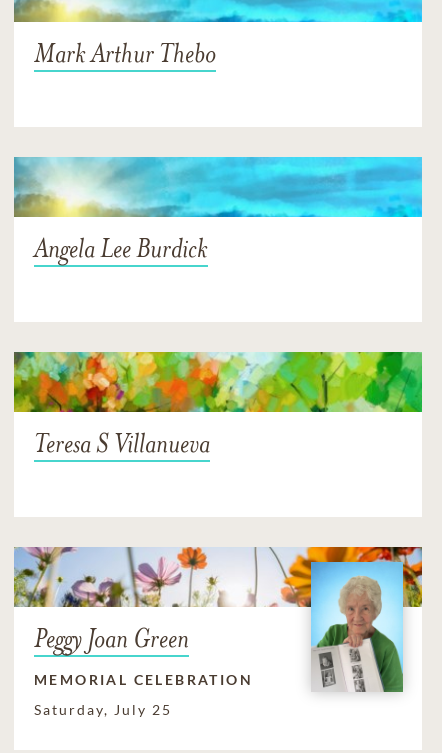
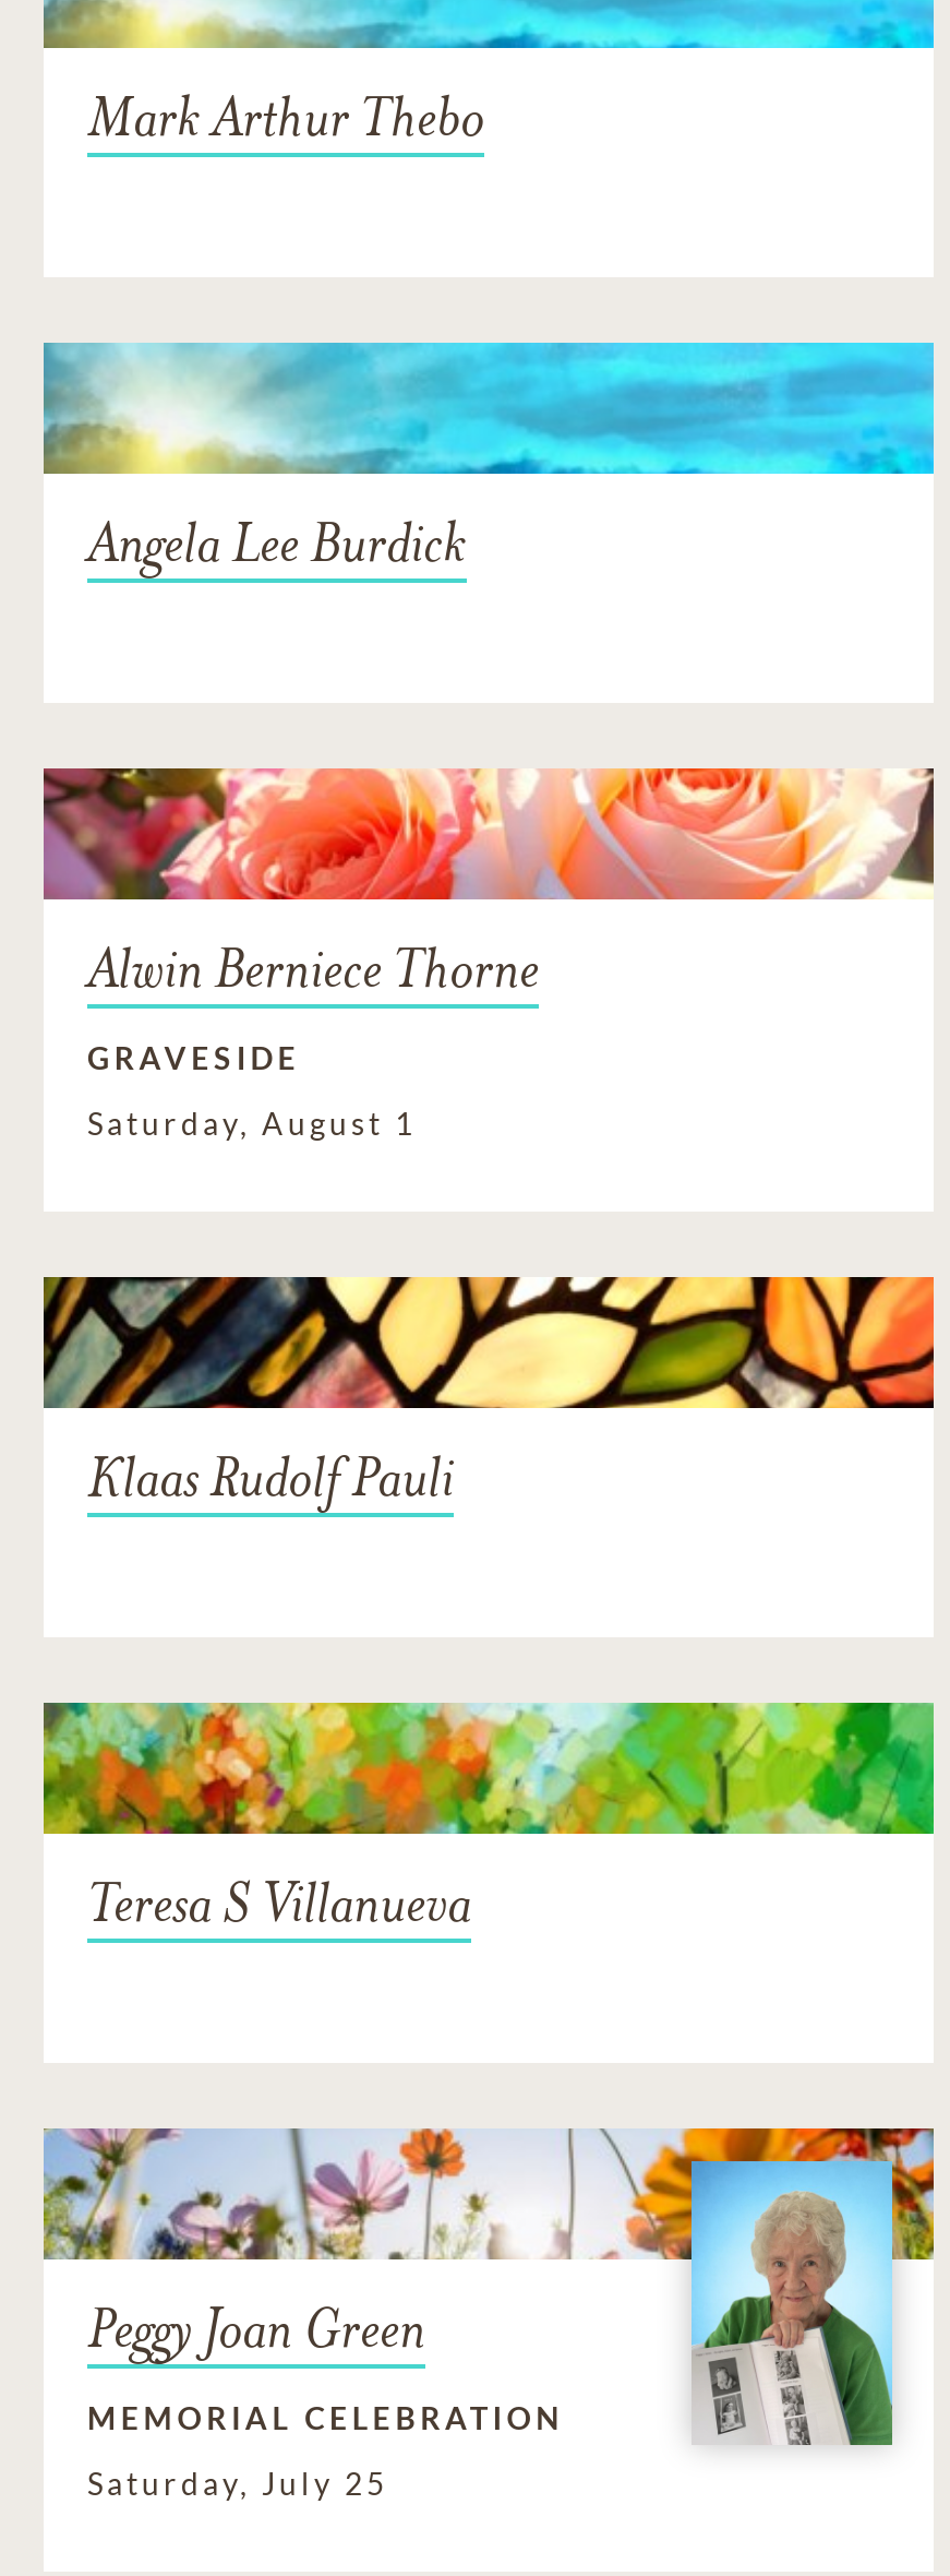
none -> [41,766,936,1142] [image] | Alwin Berniece Thorne | GRAVESIDE | Saturday, August 1
none -> [41,1275,936,1514] [image] | Klaas Rudolf Pauli

